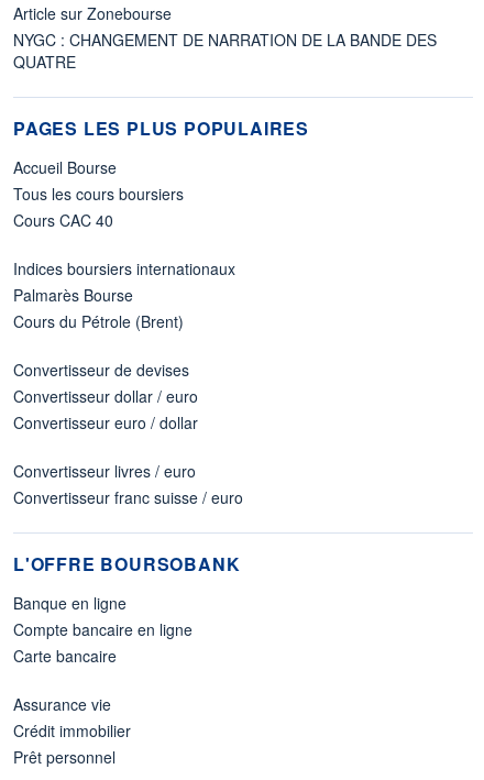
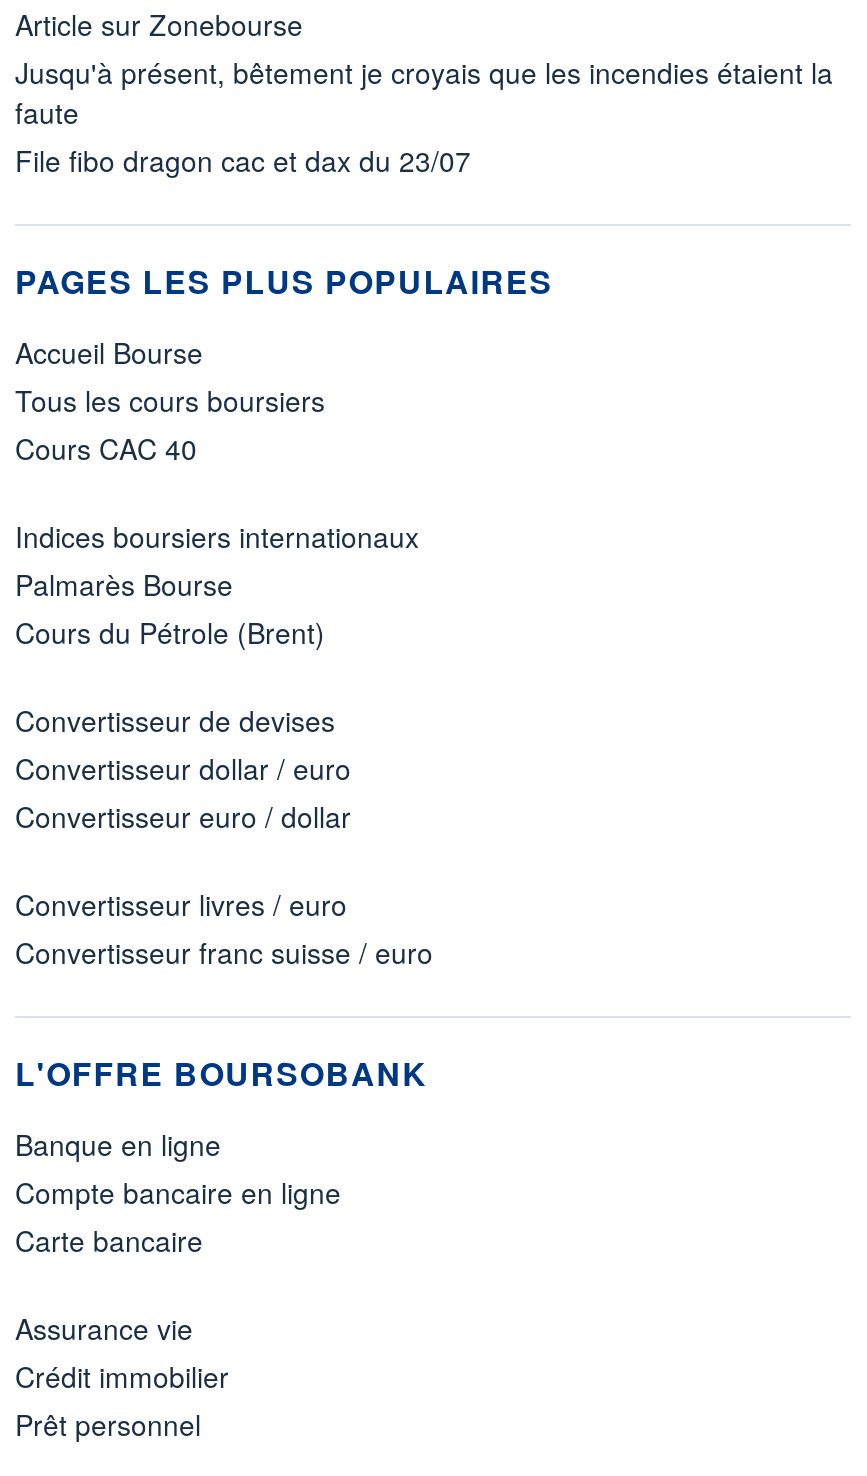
[13,29,437,73] NYGC : CHANGEMENT DE NARRATION DE LA BANDE DES | QUATRE -> [15,52,833,180] Jusqu'à présent, bêtement je croyais que les incendies étaient la | faute | File fibo dragon cac et dax du 23/07

